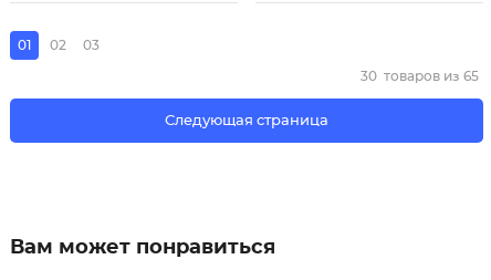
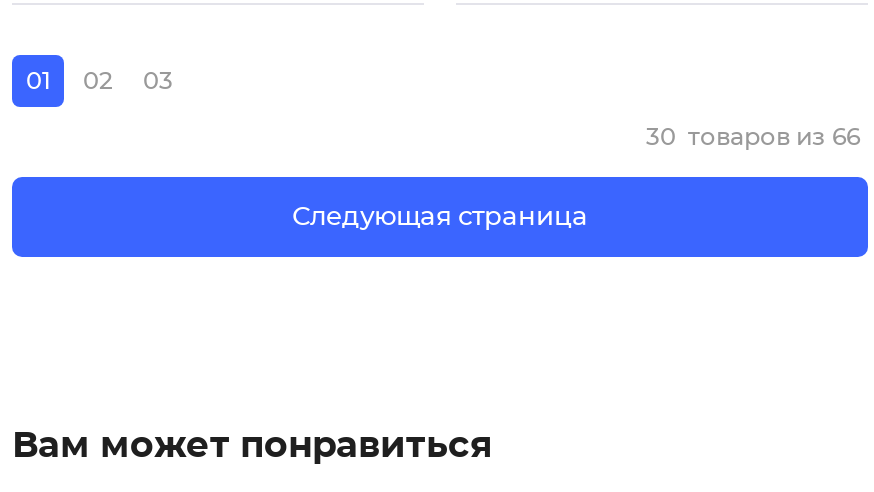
[361,70,479,83] 30 товаров из 65 -> [646,125,860,149] 30 товаров из 66

